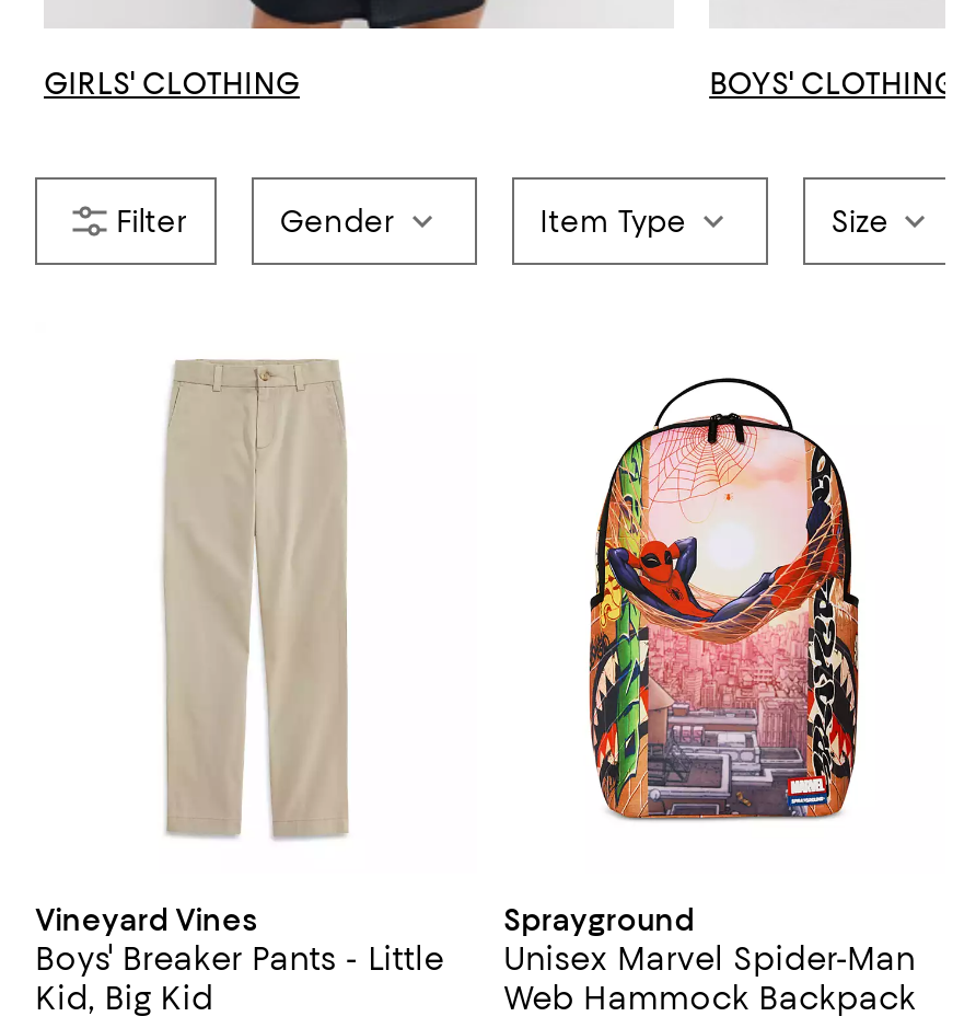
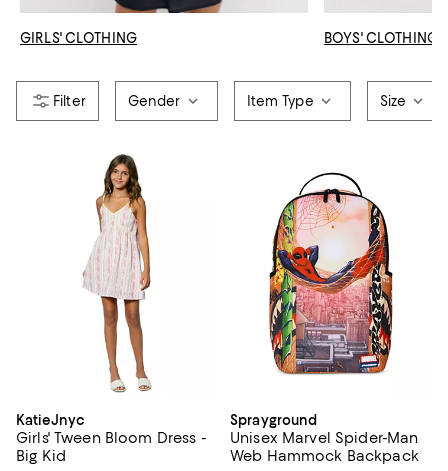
[35,337,444,1018] [image] | Vineyard Vines | Boys' Breaker Pants - Little | Kid, Big Kid -> [16,153,207,465] [image] | KatieJnyc | Girls' Tween Bloom Dress - | Big Kid

